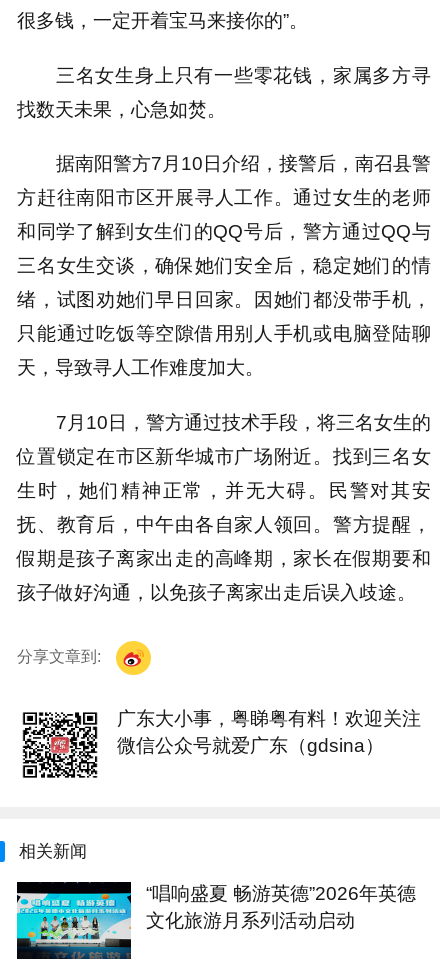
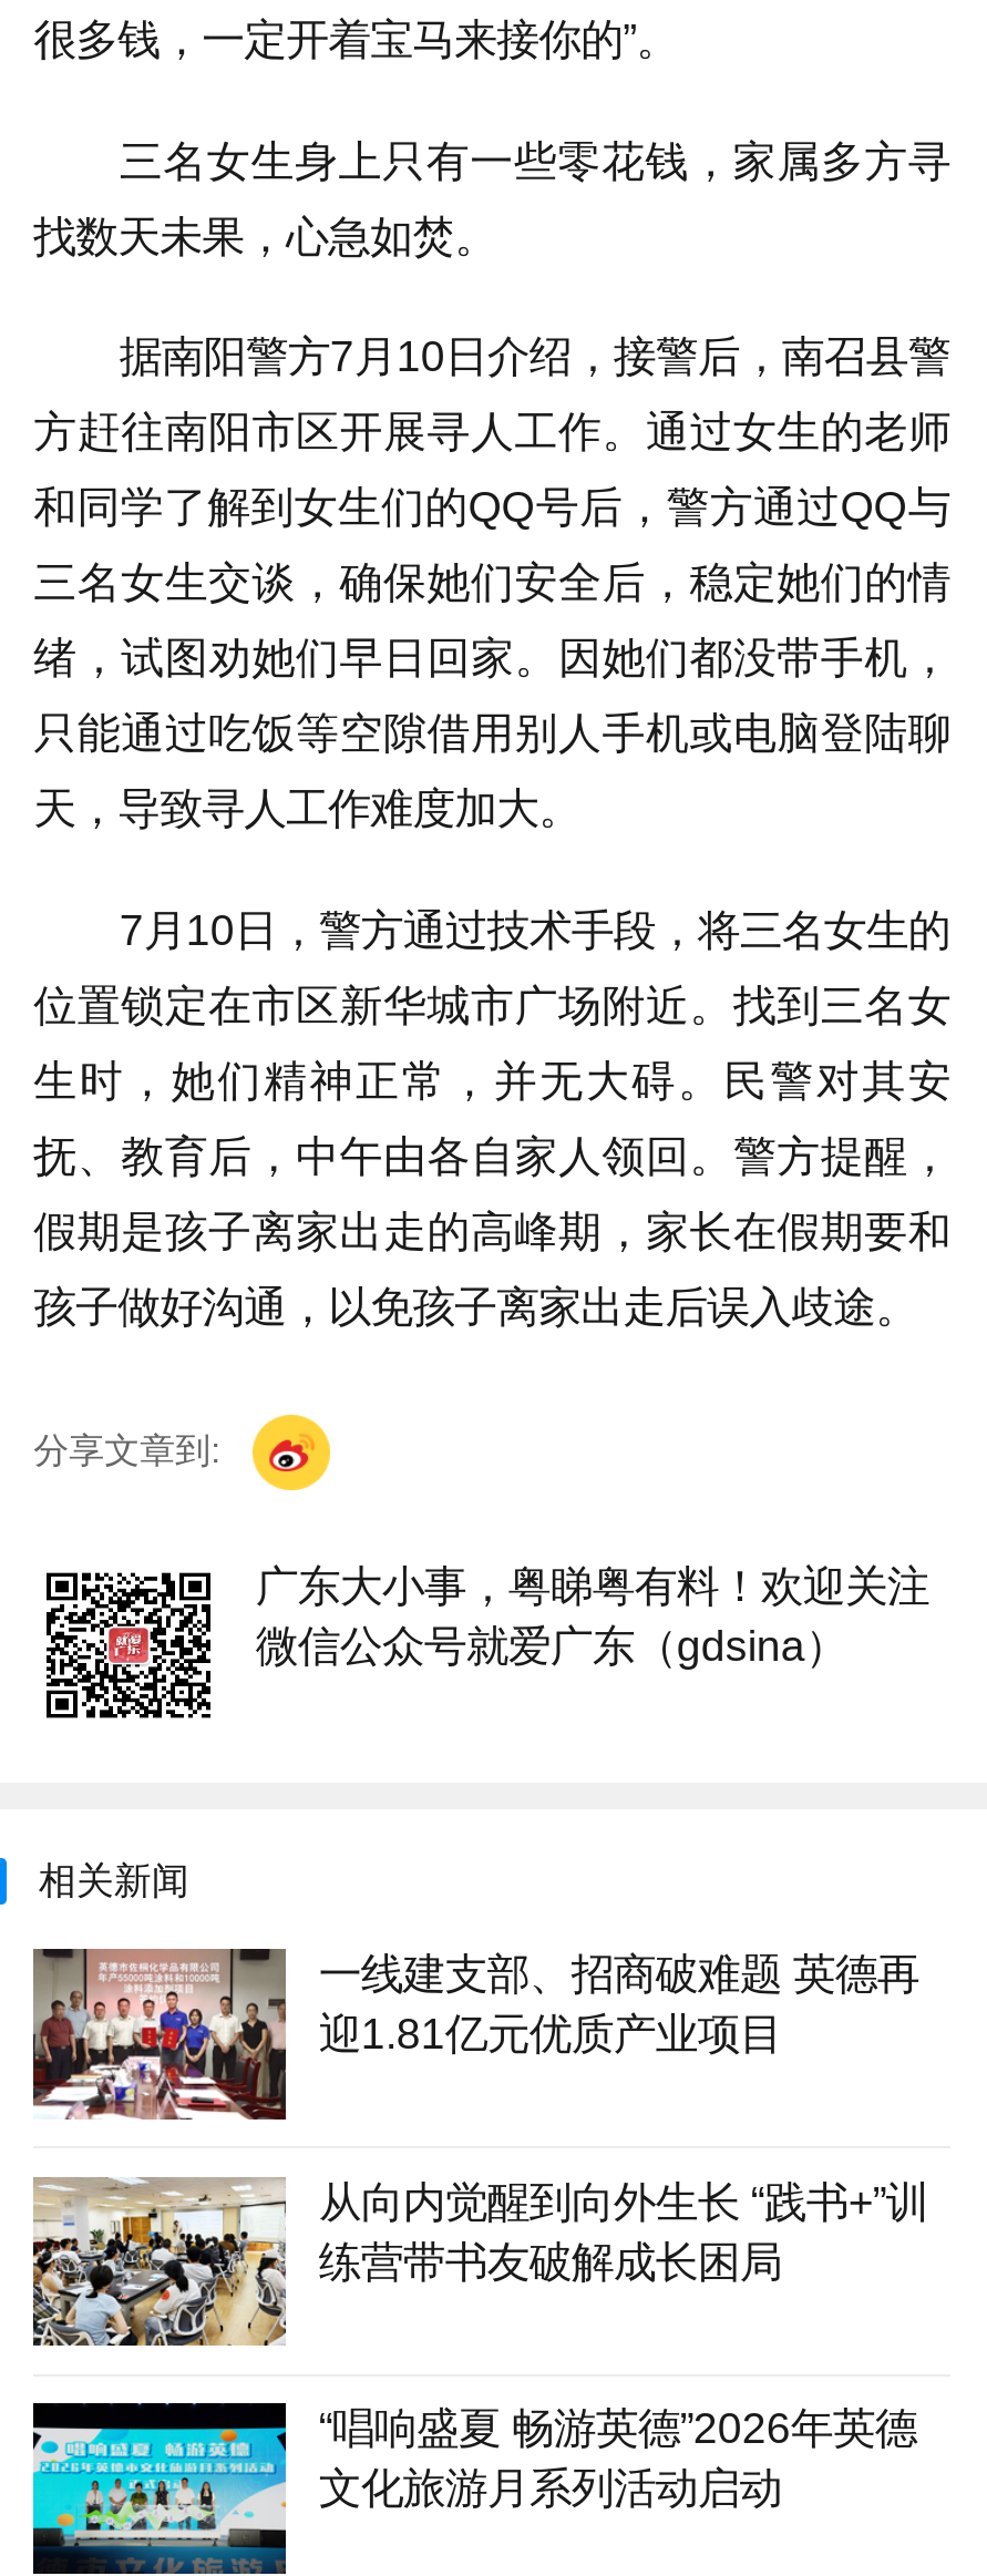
none -> [31,1947,928,2285] [image] | 一线建支部、招商破难题 英德再 | 迎1.81亿元优质产业项目 | 从向内觉醒到向外生长 “践书+”训 | 练营带书友破解成长困局
none -> [31,2175,288,2348] [image]

